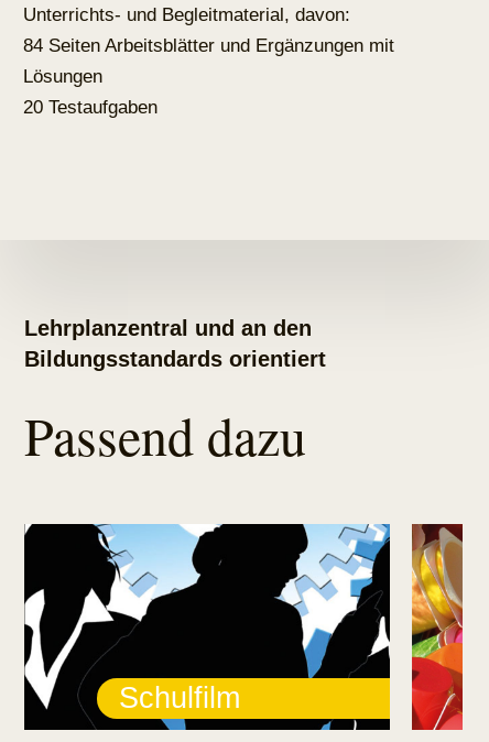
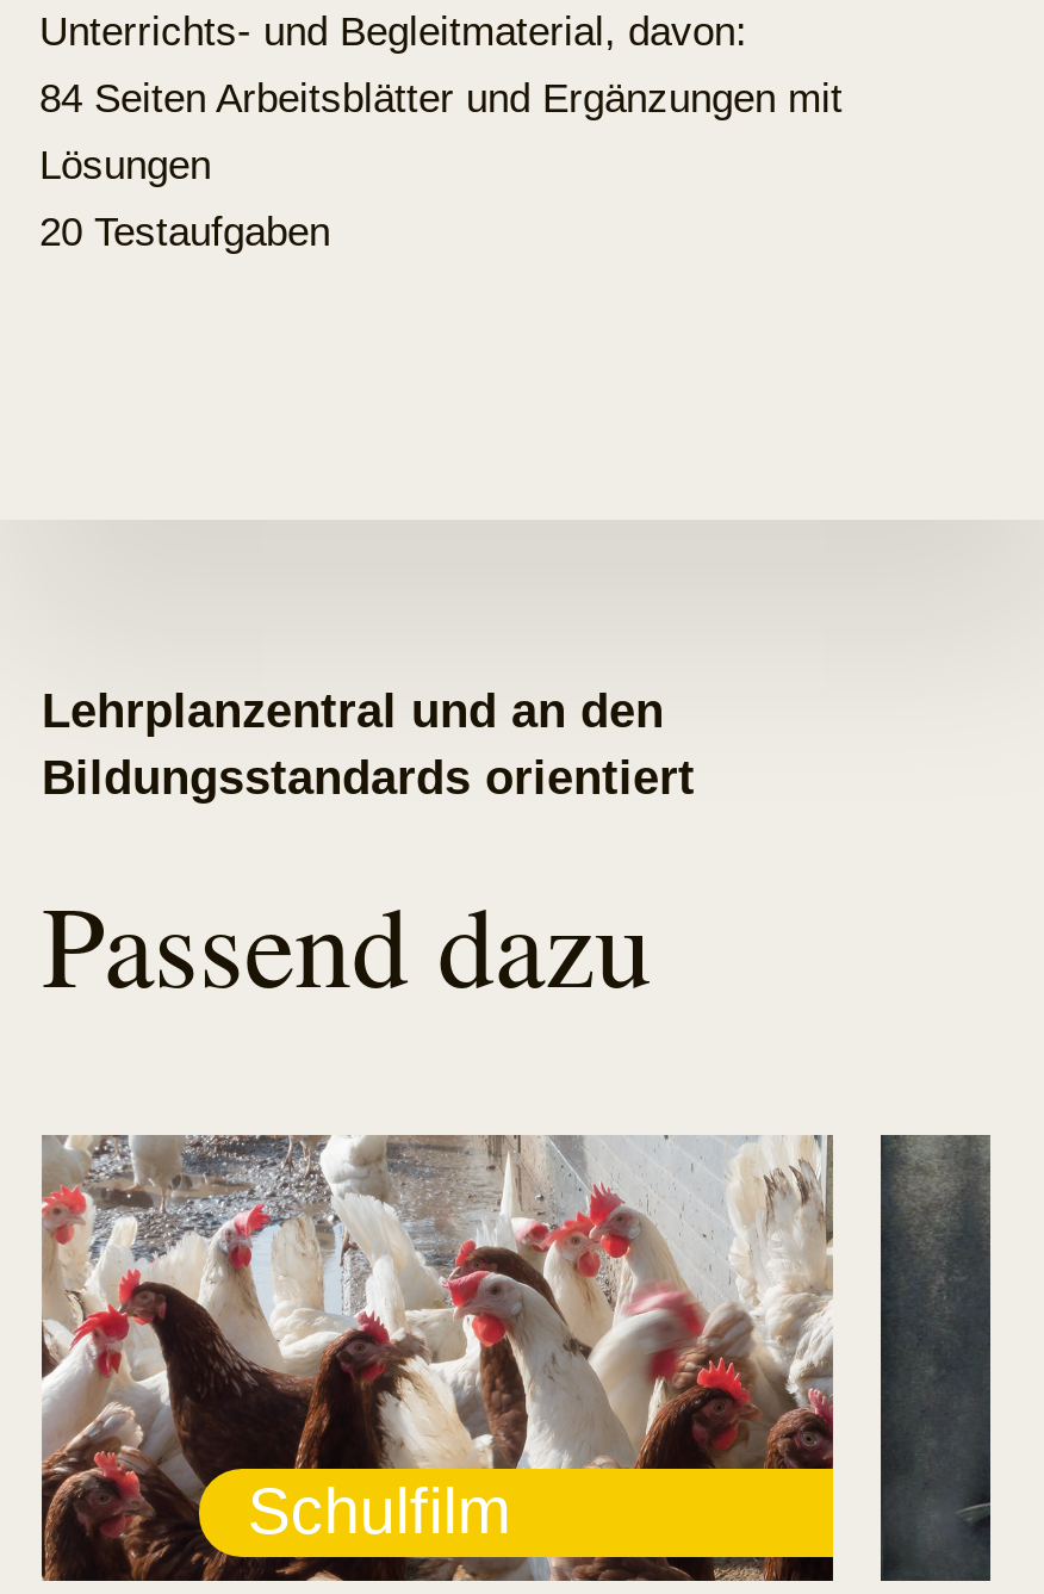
[23,523,391,731] [image] -> [39,1133,835,1583] [image]
[411,523,464,731] [image] -> [878,1135,993,1583] [image]

